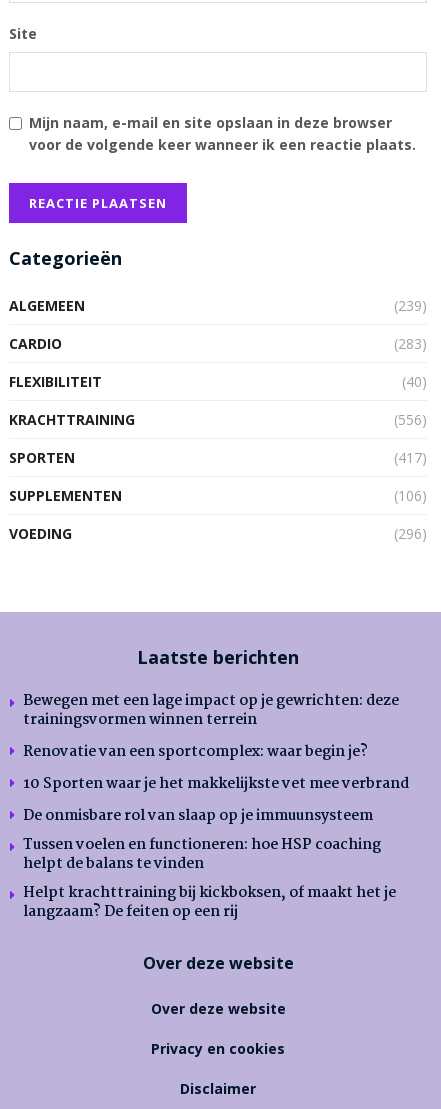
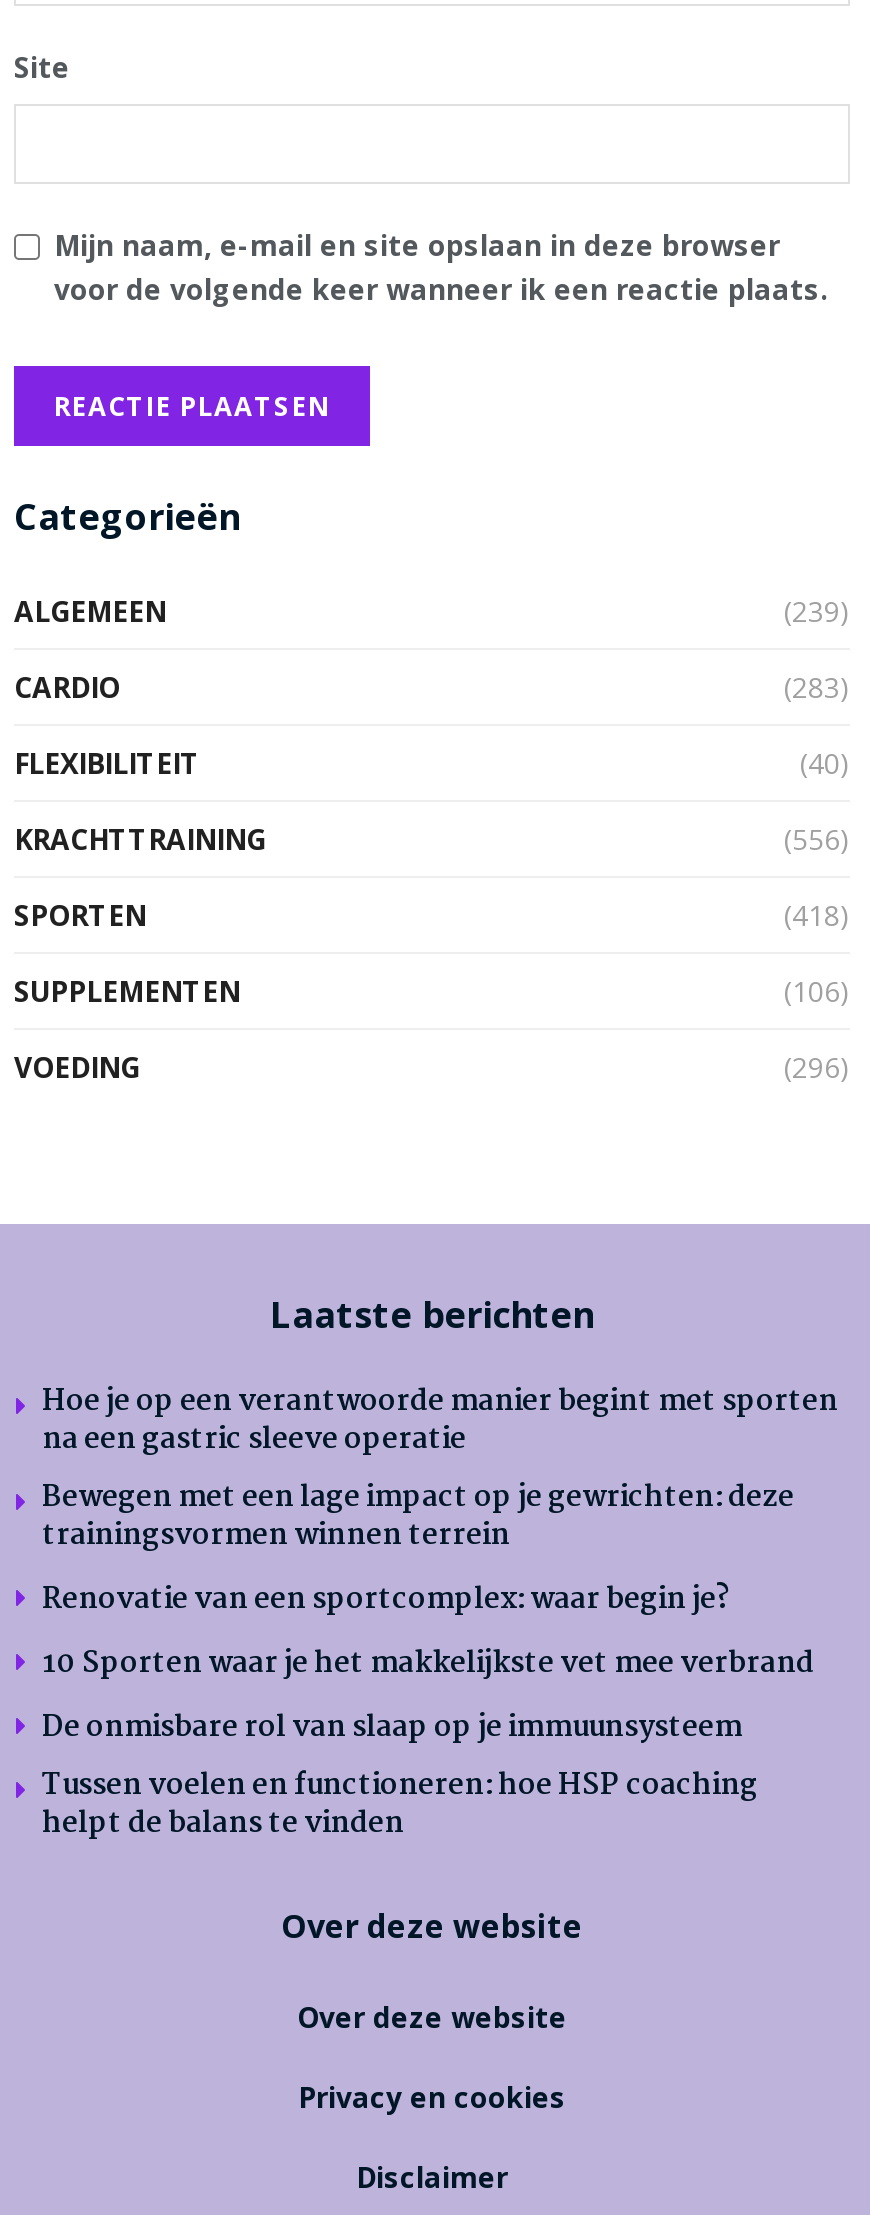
[394,448,427,467] (417) -> [784,896,850,934] (418)
none -> [42,1378,838,1464] Hoe je op een verantwoorde manier begint met sporten | na een gastric sleeve operatie
moved [23,689,409,876] -> [42,1474,814,1848]: Bewegen met een lage impact op je gewrichten: deze | trainingsvormen winnen terrein | Renovatie van een sportcomplex: waar begin je? | 10 Sporten waar je het makkelijkste vet mee verbrand | De onmisbare rol van slaap op je immuunsysteem | Tussen voelen en functioneren: hoe HSP coaching | helpt de balans te vinden
[23,881,396,924] Helpt krachttraining bij kickboksen, of maakt het je | langzaam? De feiten op een rij -> none

